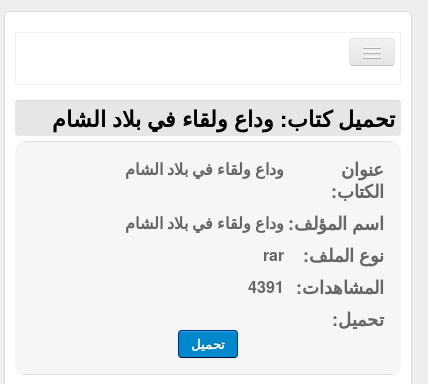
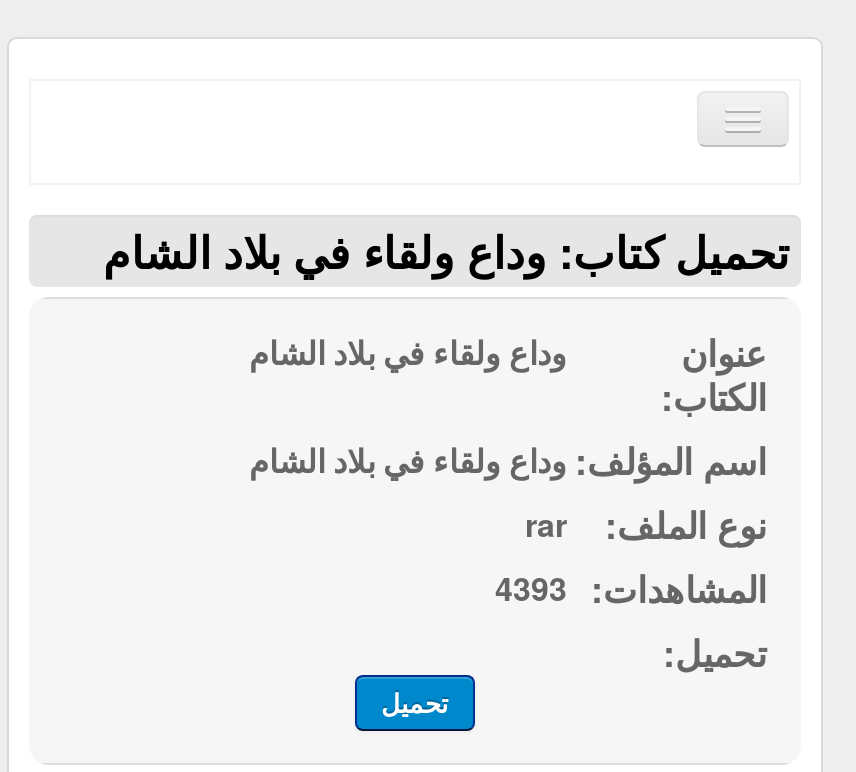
[248,275,284,298] 4391 -> [495,565,567,611] 4393

